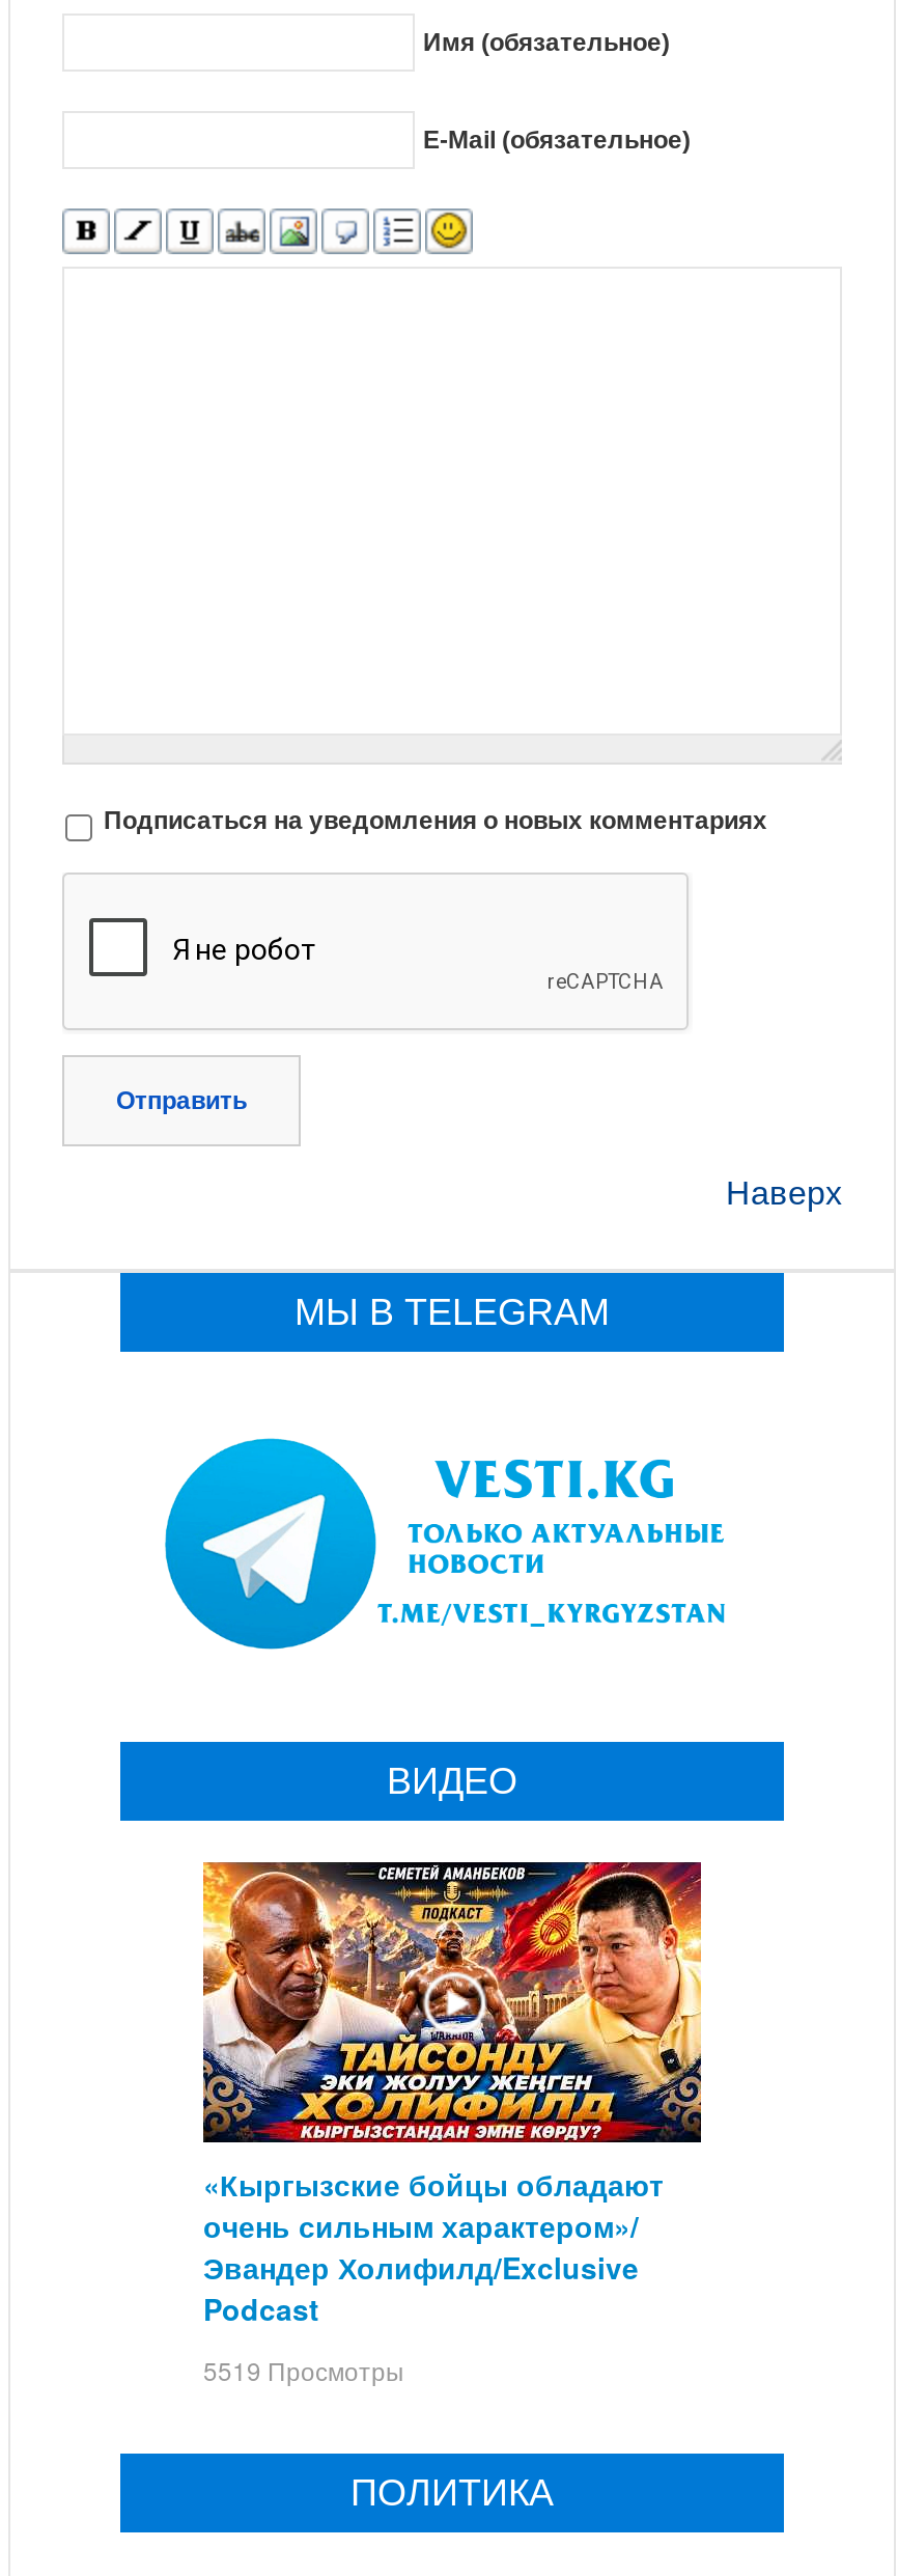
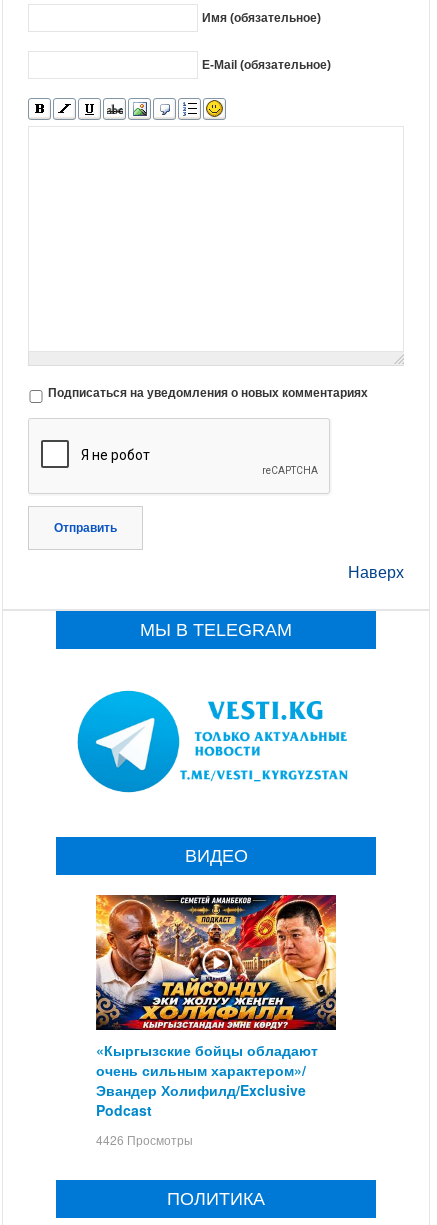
[203,2351,404,2387] 5519 Просмотры -> [96,1131,193,1148] 4426 Просмотры

